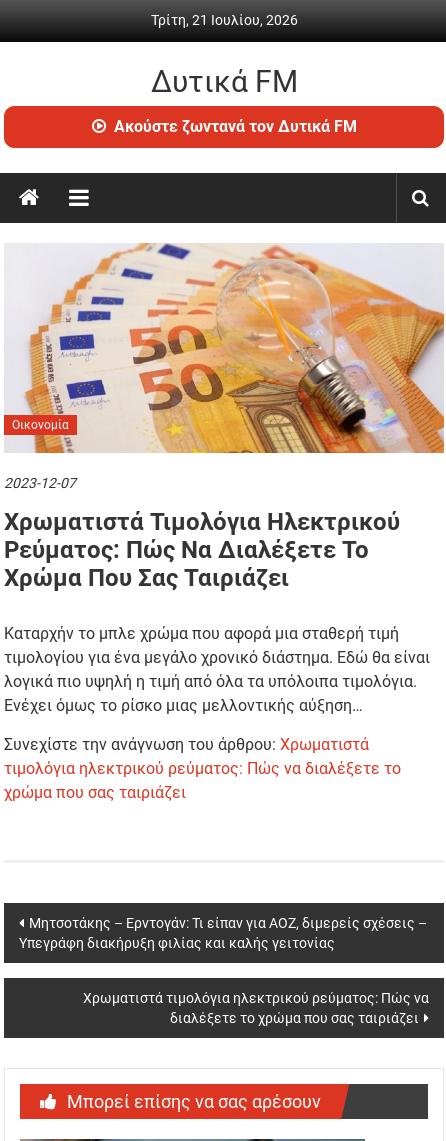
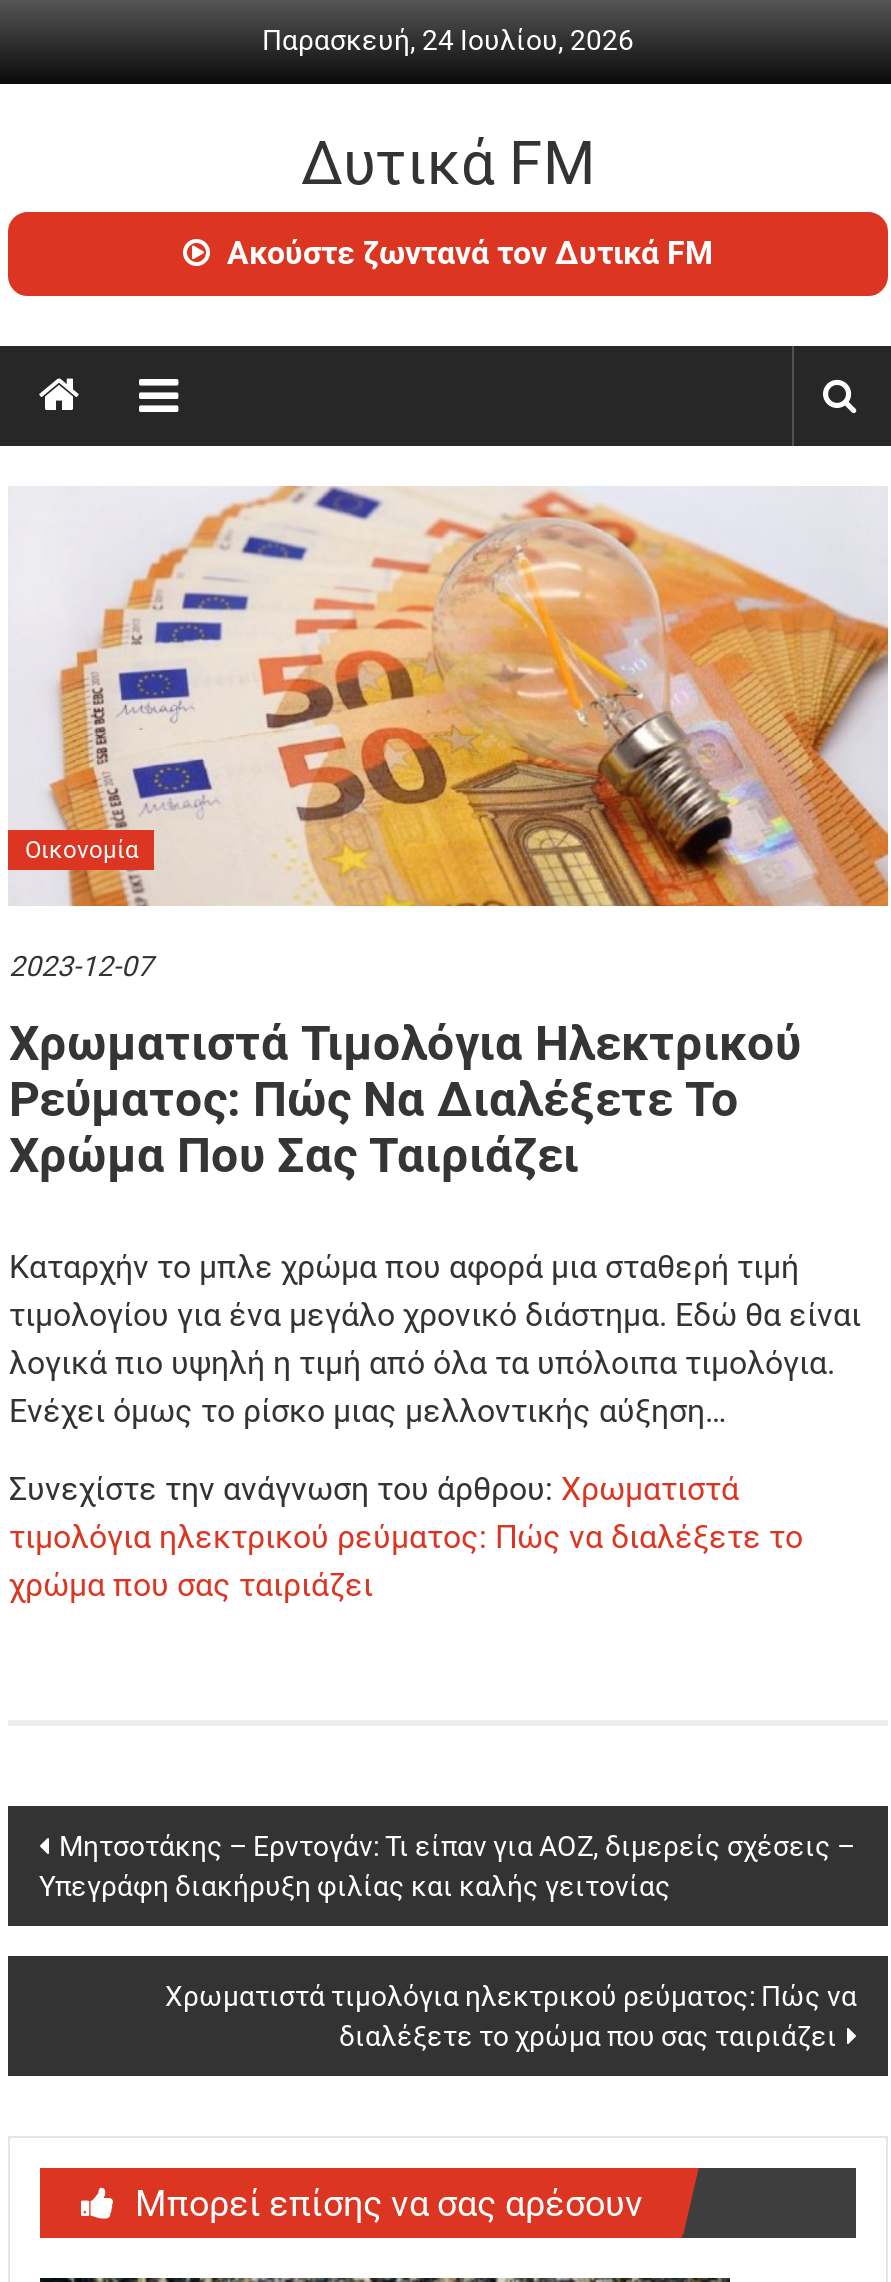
[150,12,297,28] Τρίτη, 21 Ιουλίου, 2026 -> [262,24,634,56] Παρασκευή, 24 Ιουλίου, 2026

